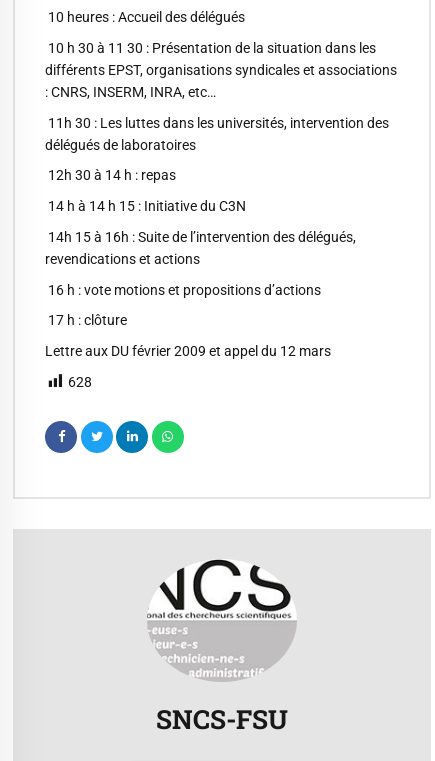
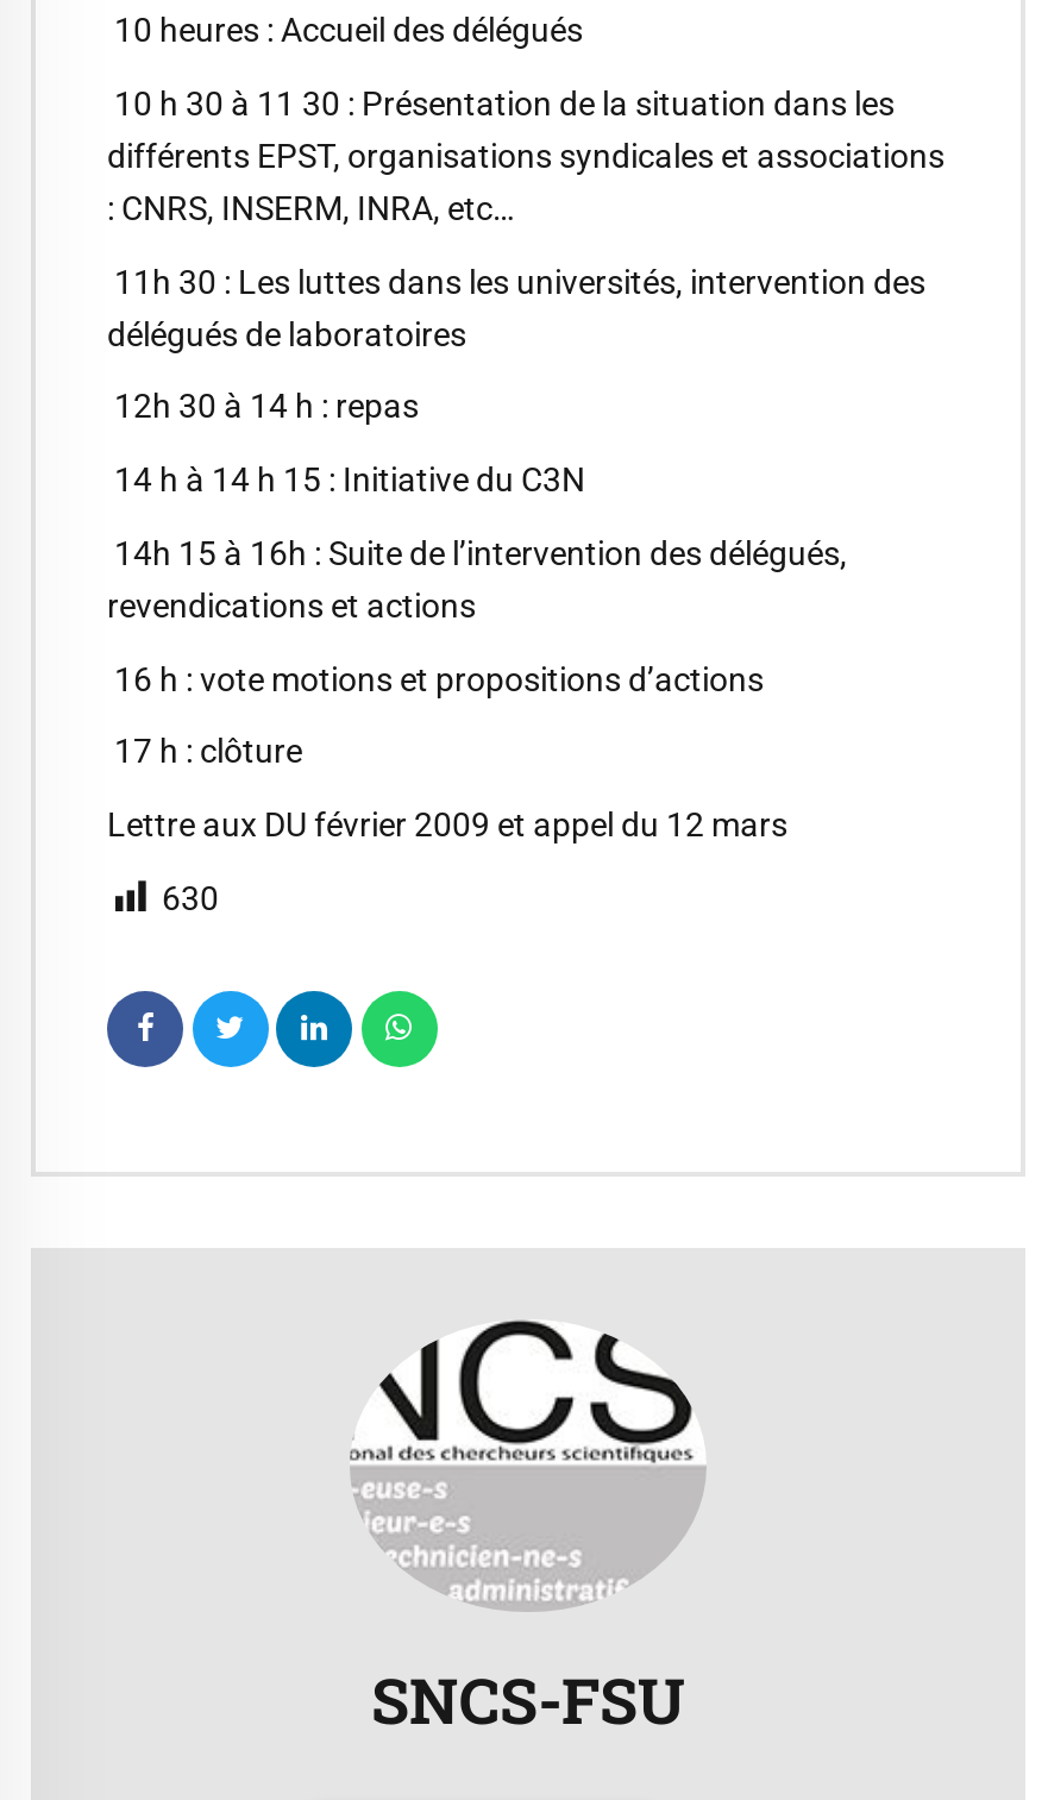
[68,374,92,390] 628 -> [162,879,219,917] 630

